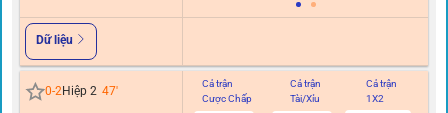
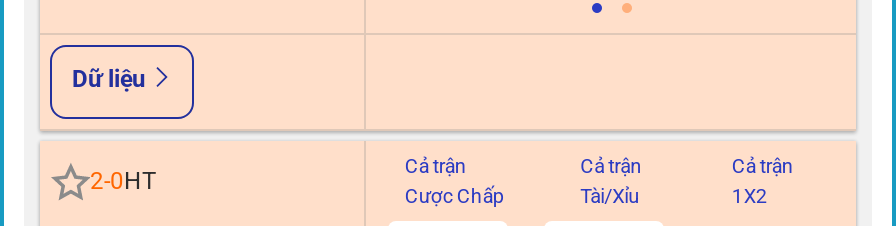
[45,83,116,97] 0-2Hiệp 2 47 -> [90,167,156,195] 2-0HT

